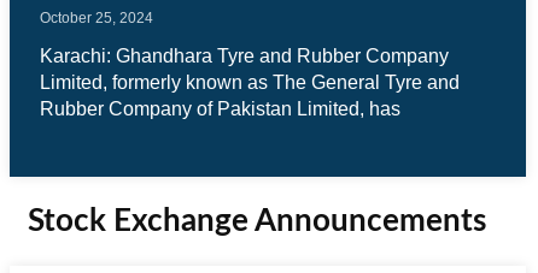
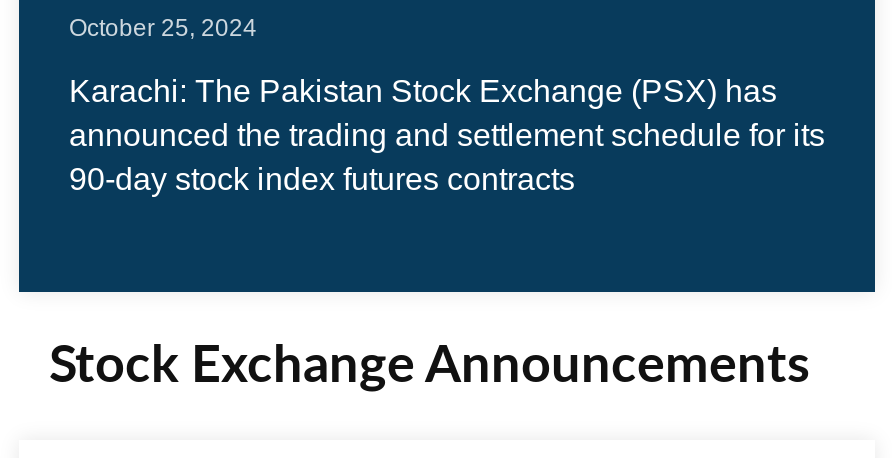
[40,46,460,119] Karachi: Ghandhara Tyre and Rubber Company | Limited, formerly known as The General Tyre and | Rubber Company of Pakistan Limited, has -> [69,75,825,197] Karachi: The Pakistan Stock Exchange (PSX) has | announced the trading and settlement schedule for its | 90-day stock index futures contracts

